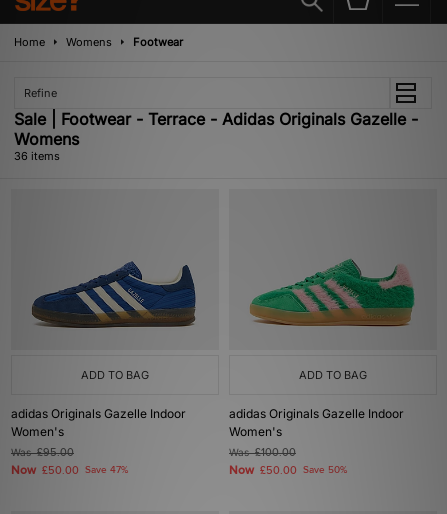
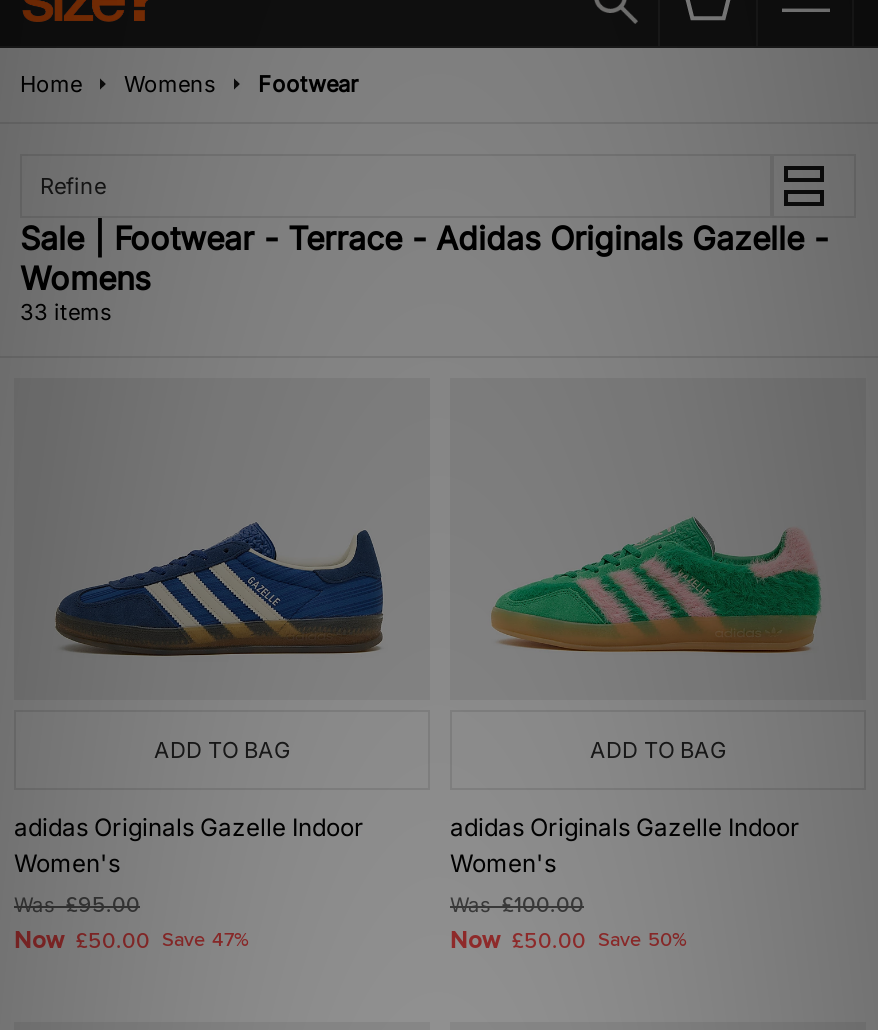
[14,149,60,163] 36 items -> [20,298,112,326] 33 items

